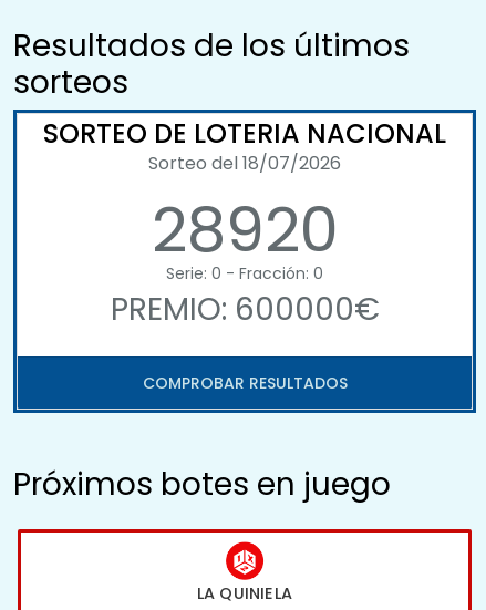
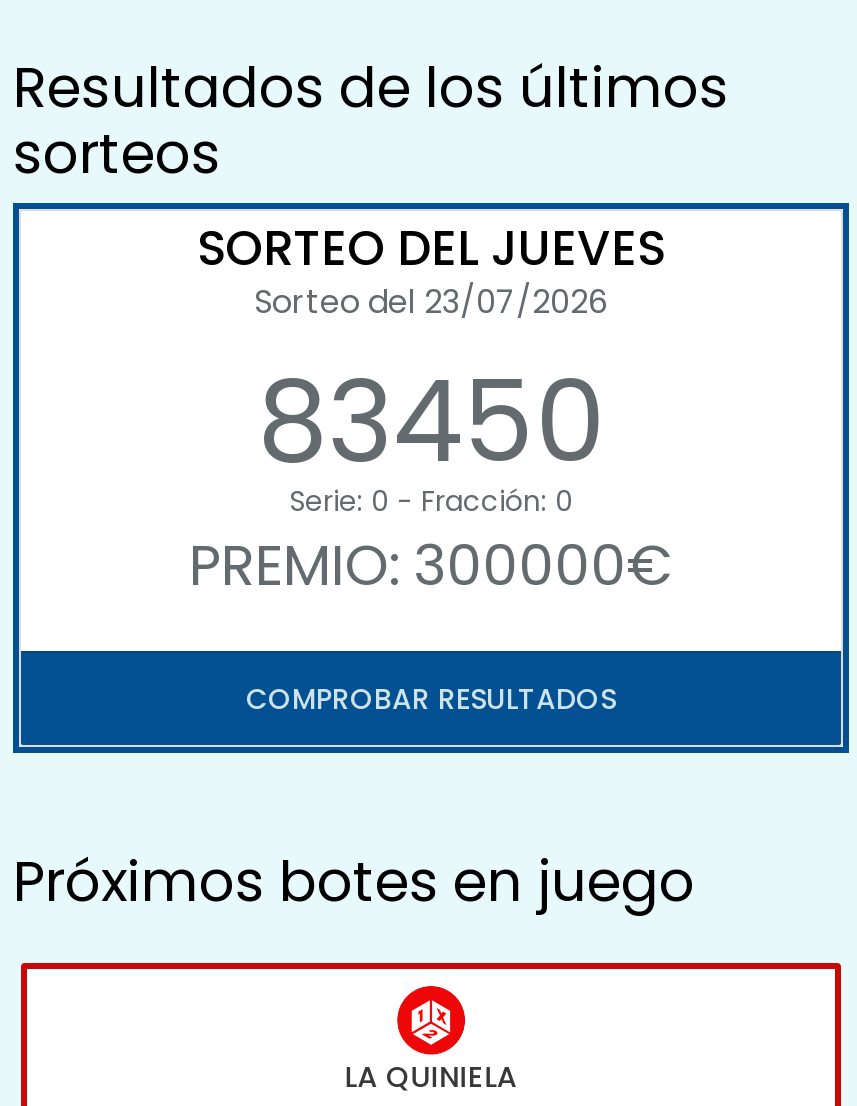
[43,115,446,273] SORTEO DE LOTERIA NACIONAL | Sorteo del 18/07/2026 | 28920 -> [197,214,665,500] SORTEO DEL JUEVES | Sorteo del 23/07/2026 | 83450
[110,288,379,331] PREMIO: 600000€ -> [189,526,673,604] PREMIO: 300000€

